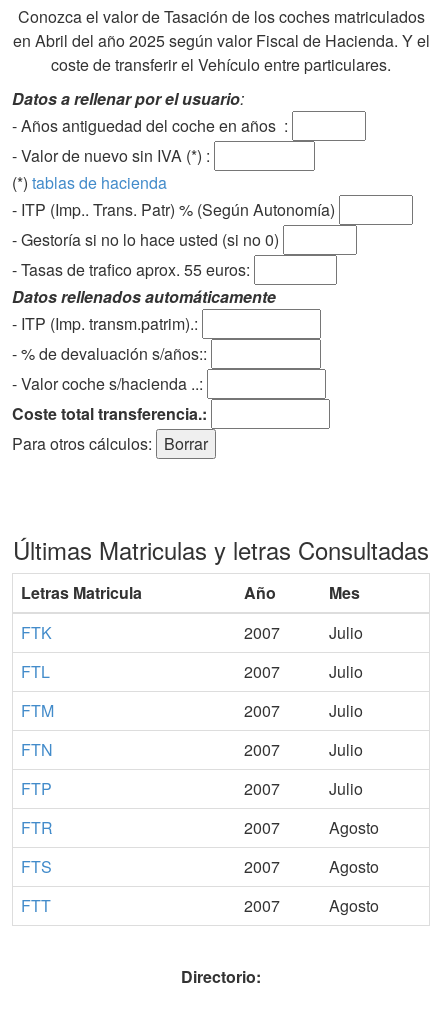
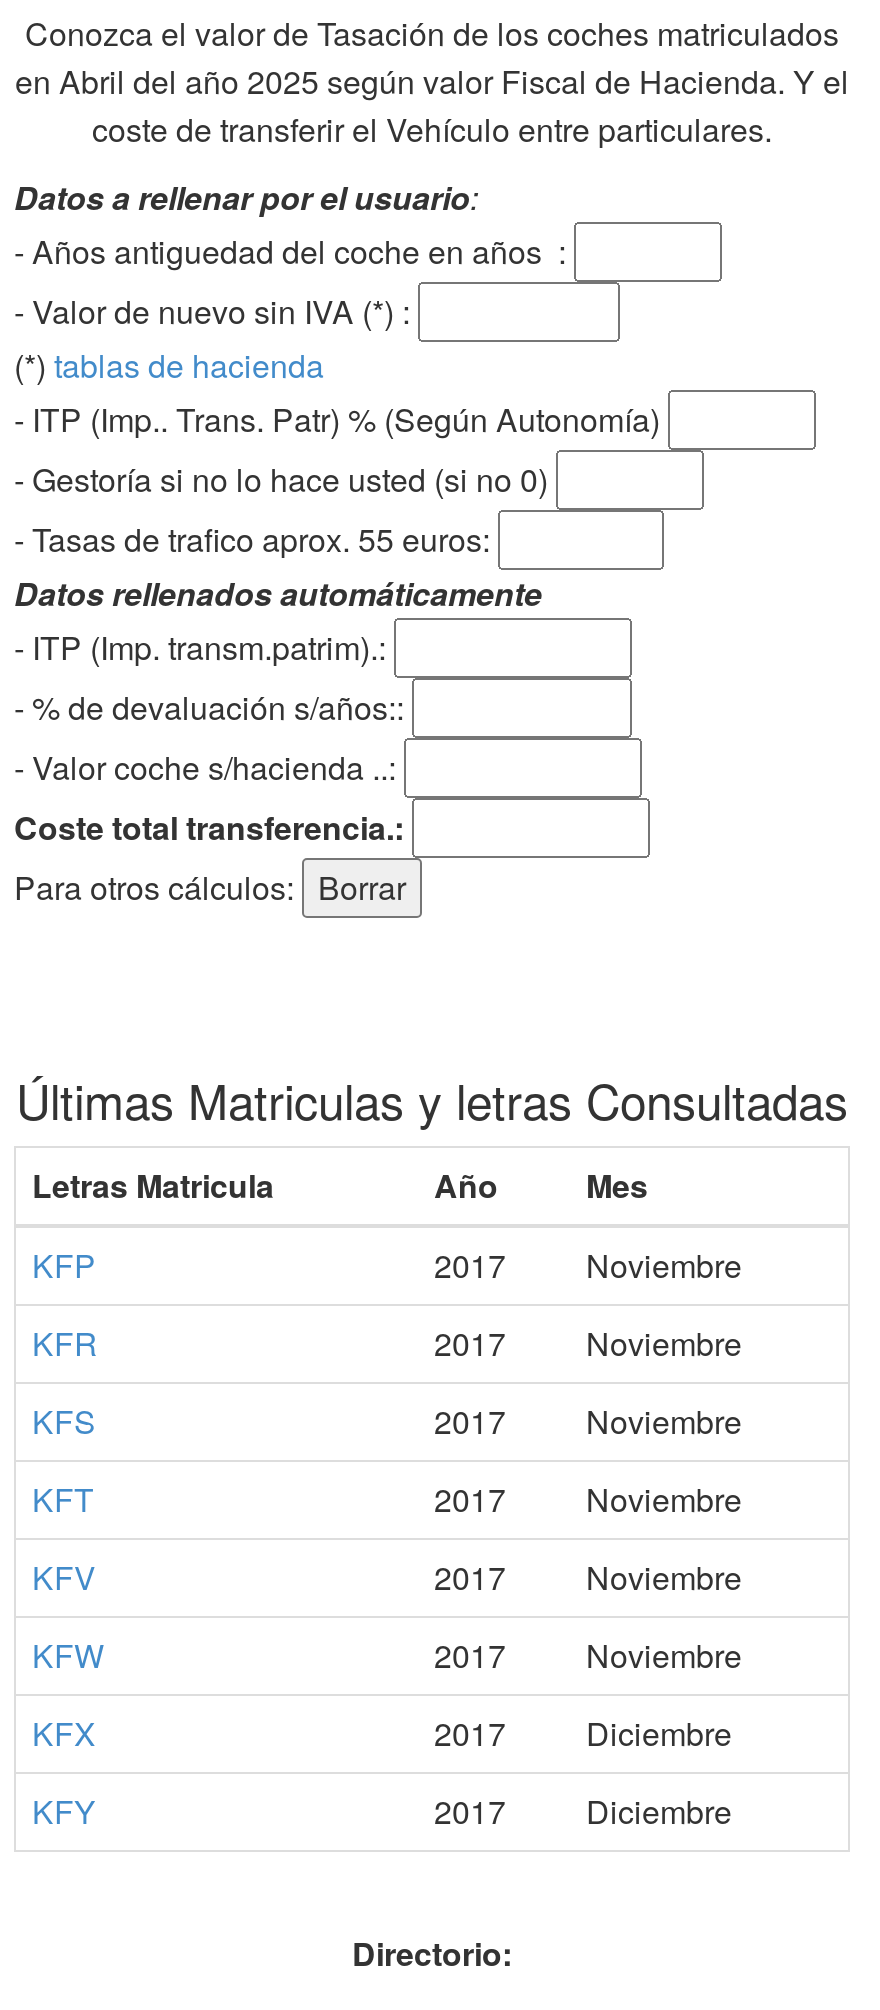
[21,621,363,644] FTK | 2007 | Julio -> [32,1241,742,1287] KFP | 2017 | Noviembre
[21,660,363,683] FTL | 2007 | Julio -> [32,1319,742,1365] KFR | 2017 | Noviembre
[21,699,363,722] FTM | 2007 | Julio -> [32,1397,742,1443] KFS | 2017 | Noviembre
[21,738,363,761] FTN | 2007 | Julio -> [32,1475,742,1521] KFT | 2017 | Noviembre
[21,777,363,800] FTP | 2007 | Julio -> [32,1553,742,1599] KFV | 2017 | Noviembre
[21,816,379,839] FTR | 2007 | Agosto -> [32,1631,742,1677] KFW | 2017 | Noviembre
[21,855,379,878] FTS | 2007 | Agosto -> [32,1709,732,1755] KFX | 2017 | Diciembre
[21,894,379,917] FTT | 2007 | Agosto -> [32,1787,732,1833] KFY | 2017 | Diciembre

